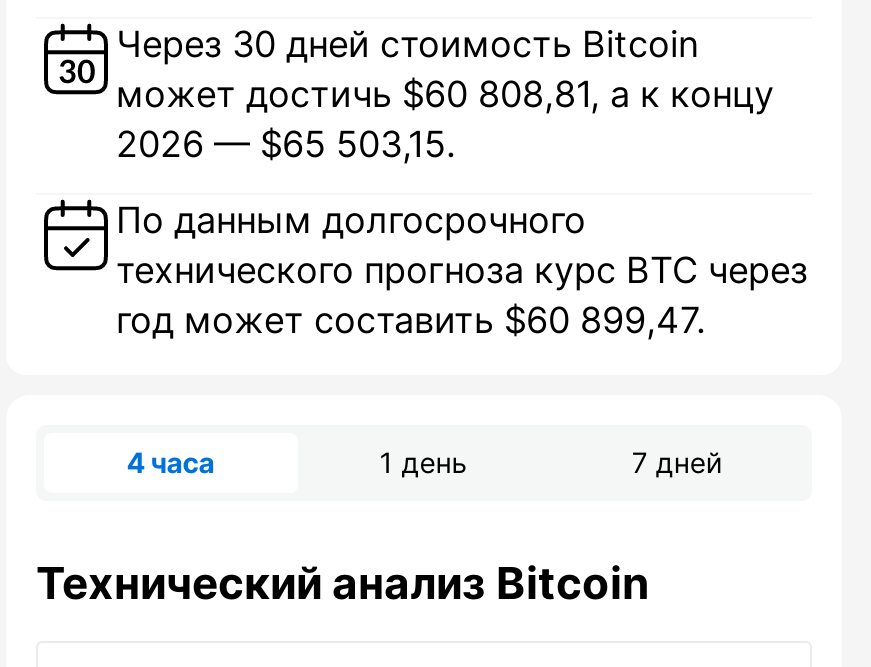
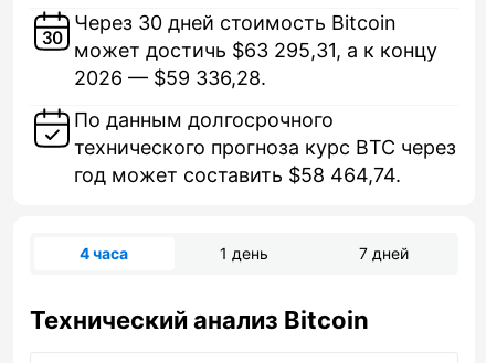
[116,72,774,114] может достичь $60 808,81, а к концу -> [74,38,437,61] может достичь $63 295,31, а к концу
[116,122,456,164] 2026 — $65 503,15. -> [74,66,266,89] 2026 — $59 336,28.
[116,298,706,340] год может составить $60 899,47. -> [74,163,401,186] год может составить $58 464,74.

